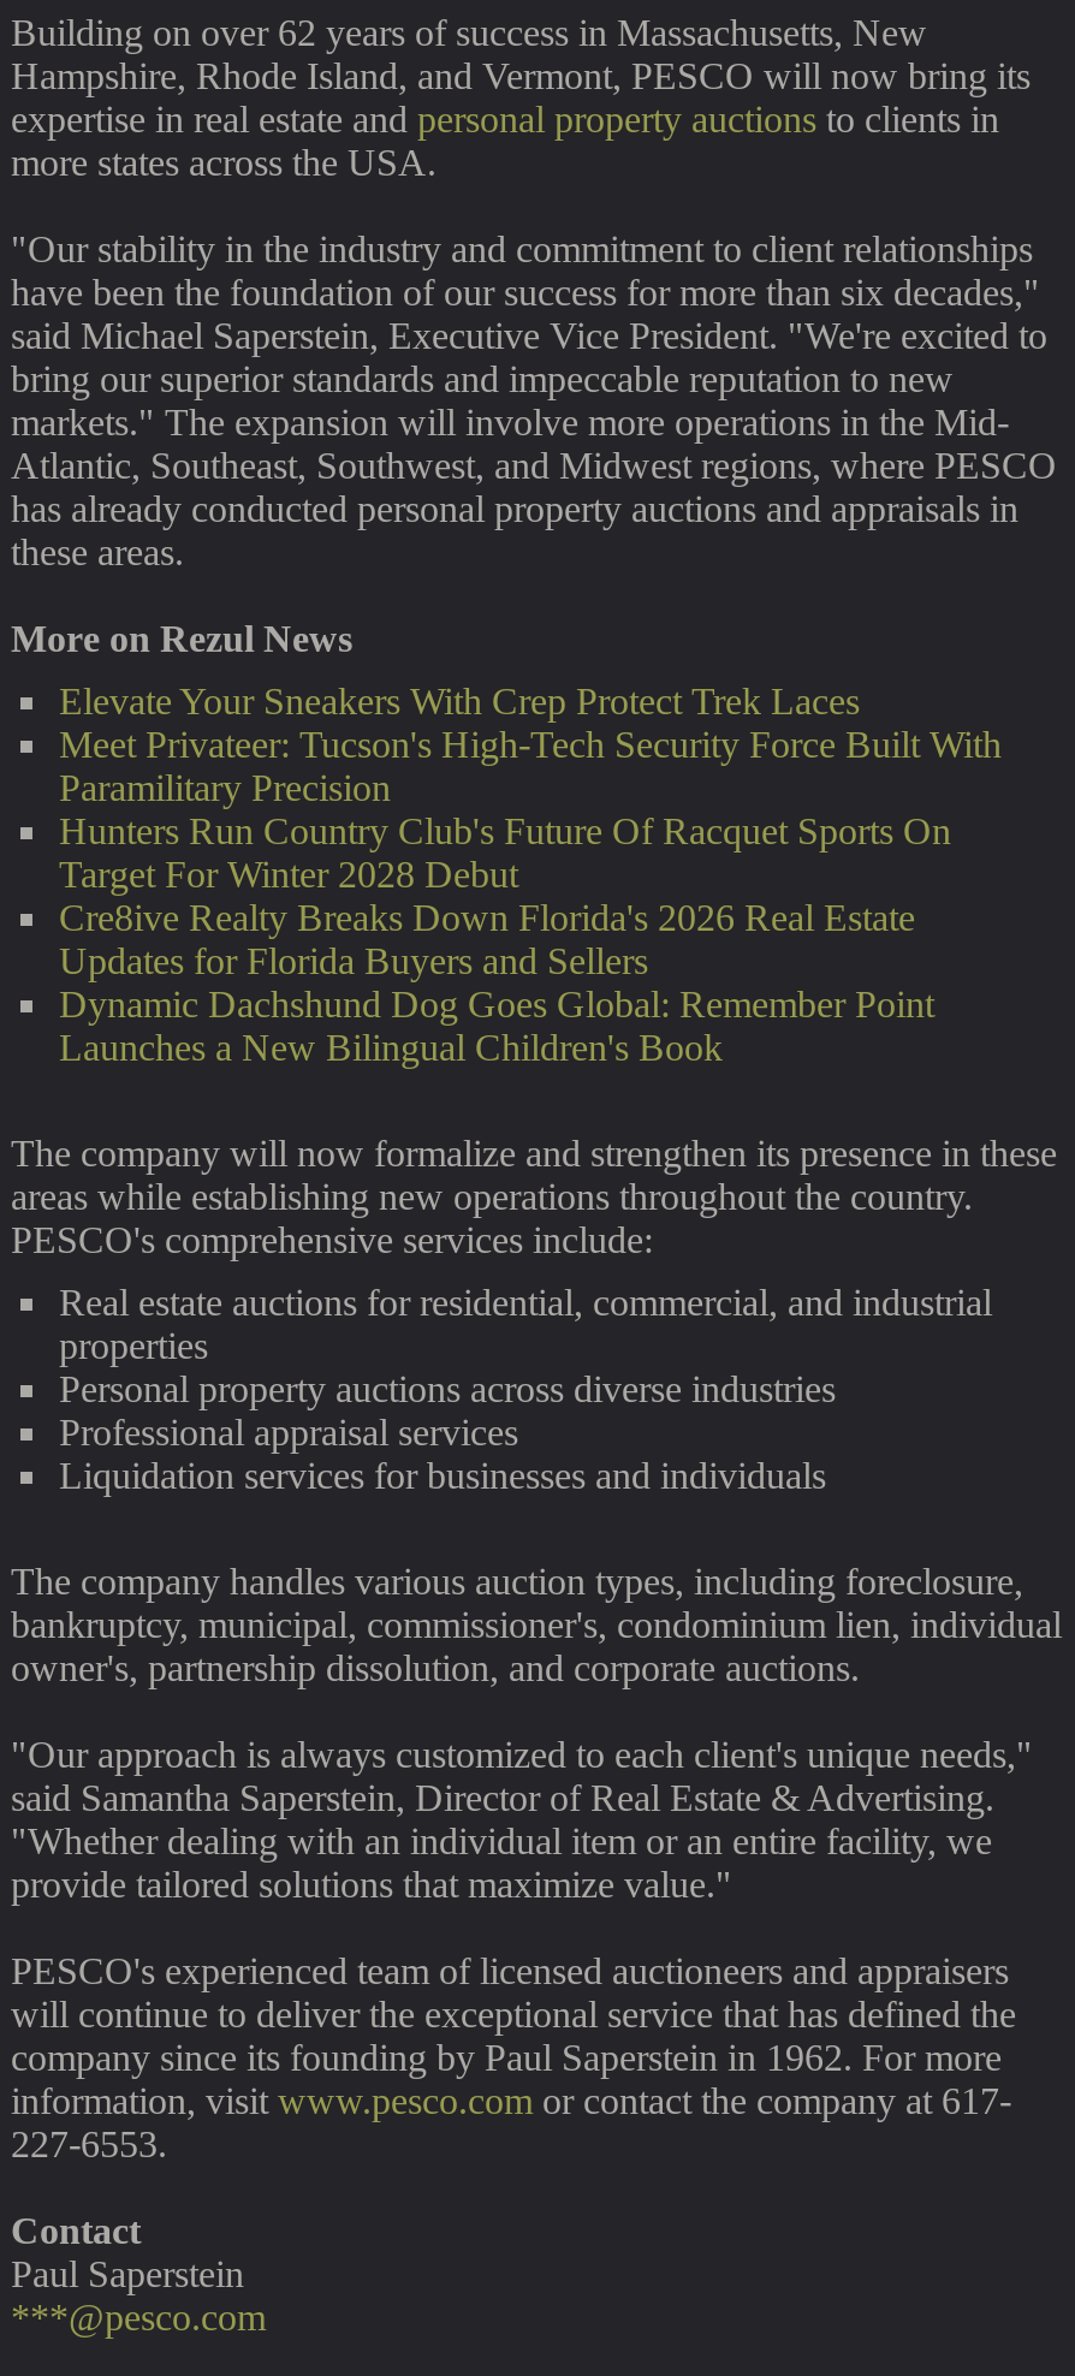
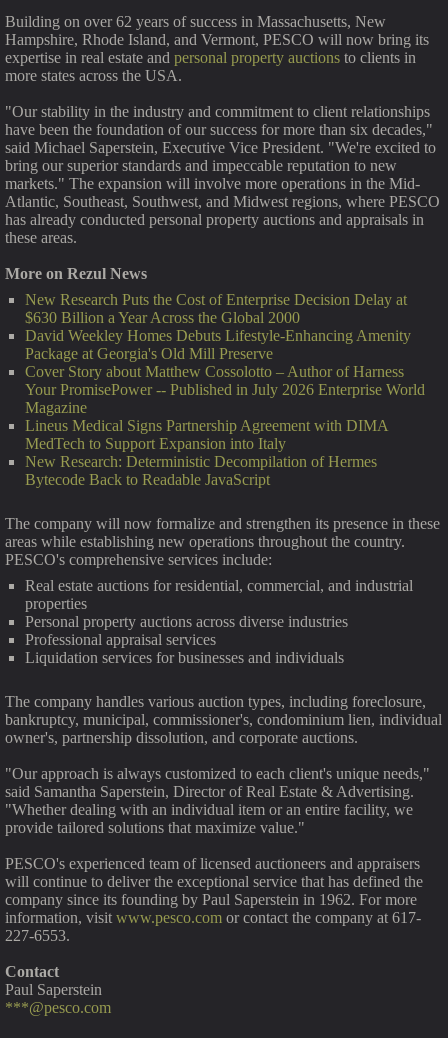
[59,681,1002,1068] Elevate Your Sneakers With Crep Protect Trek Laces | Meet Privateer: Tucson's High-Tech Security Force Built With | Paramilitary Precision | Hunters Run Country Club's Future Of Racquet Sports On | Target For Winter 2028 Debut | Cre8ive Realty Breaks Down Florida's 2026 Real Estate | Updates for Florida Buyers and Sellers | Dynamic Dachshund Dog Goes Global: Remember Point | Launches a New Bilingual Children's Book -> [25,291,425,488] New Research Puts the Cost of Enterprise Decision Delay at | $630 Billion a Year Across the Global 2000 | David Weekley Homes Debuts Lifestyle-Enhancing Amenity | Package at Georgia's Old Mill Preserve | Cover Story about Matthew Cossolotto – Author of Harness | Your PromisePower -- Published in July 2026 Enterprise World | Magazine | Lineus Medical Signs Partnership Agreement with DIMA | MedTech to Support Expansion into Italy | New Research: Deterministic Decompilation of Hermes | Bytecode Back to Readable JavaScript

